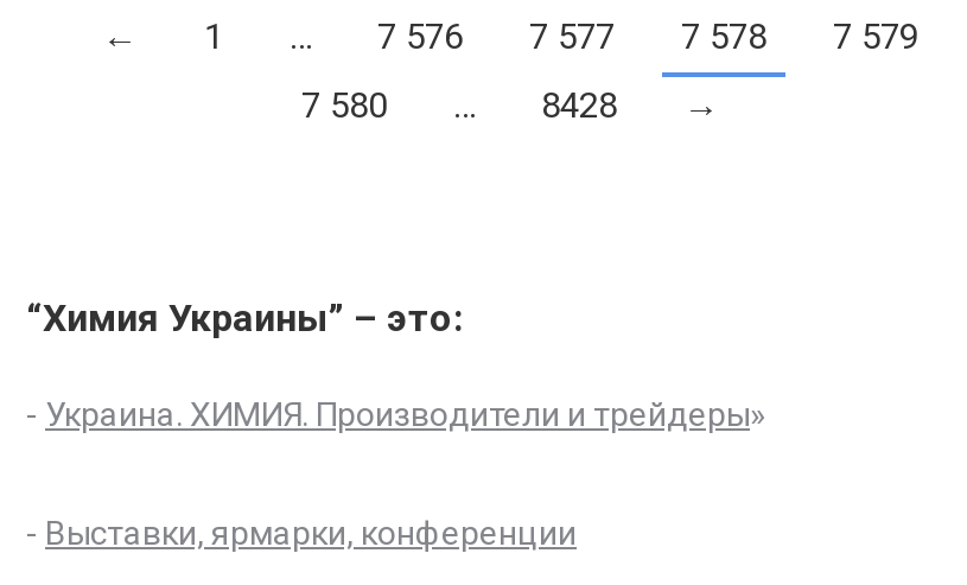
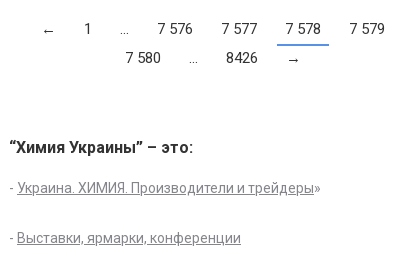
[541,84,617,127] 8428 -> [226,49,258,67] 8426

